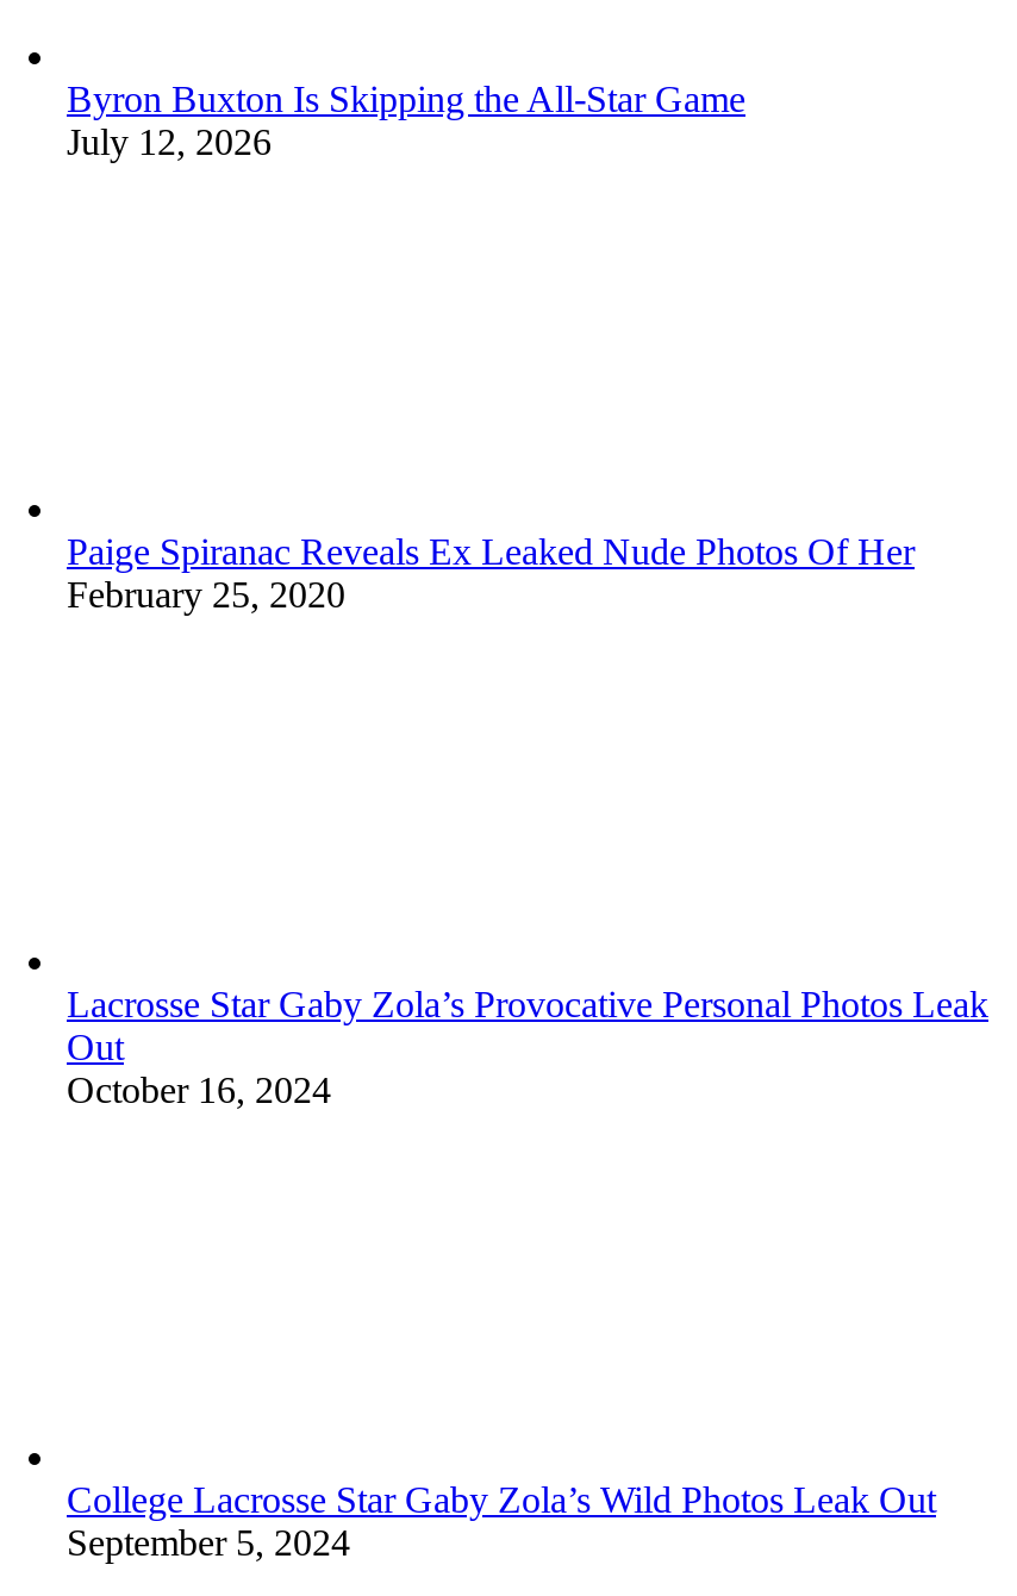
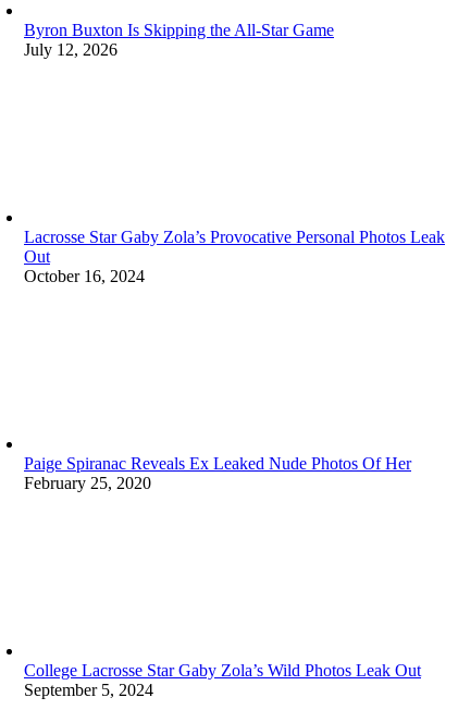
moved [67,530,915,614] -> [24,454,411,492]: Paige Spiranac Reveals Ex Leaked Nude Photos Of Her | February 25, 2020
moved [67,983,988,1109] -> [24,227,445,285]: Lacrosse Star Gaby Zola’s Provocative Personal Photos Leak | Out | October 16, 2024

